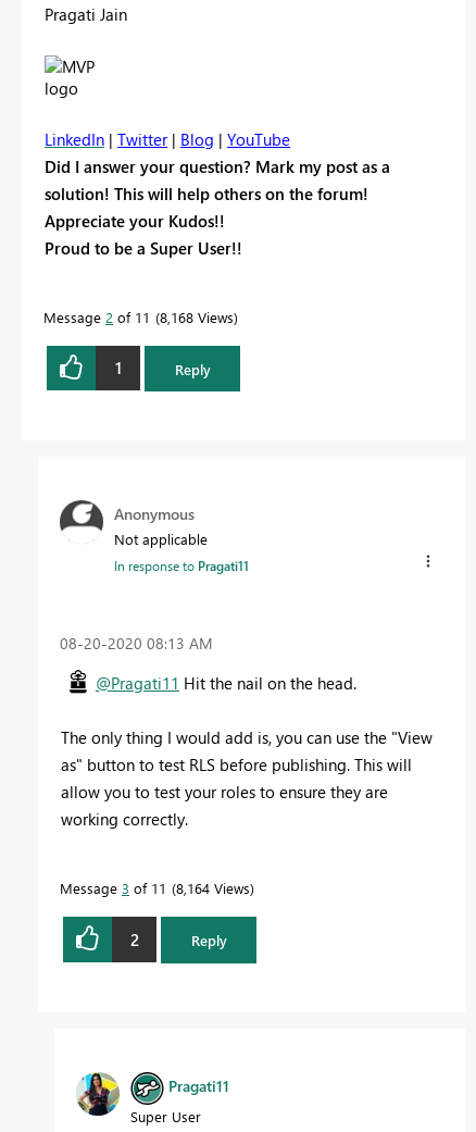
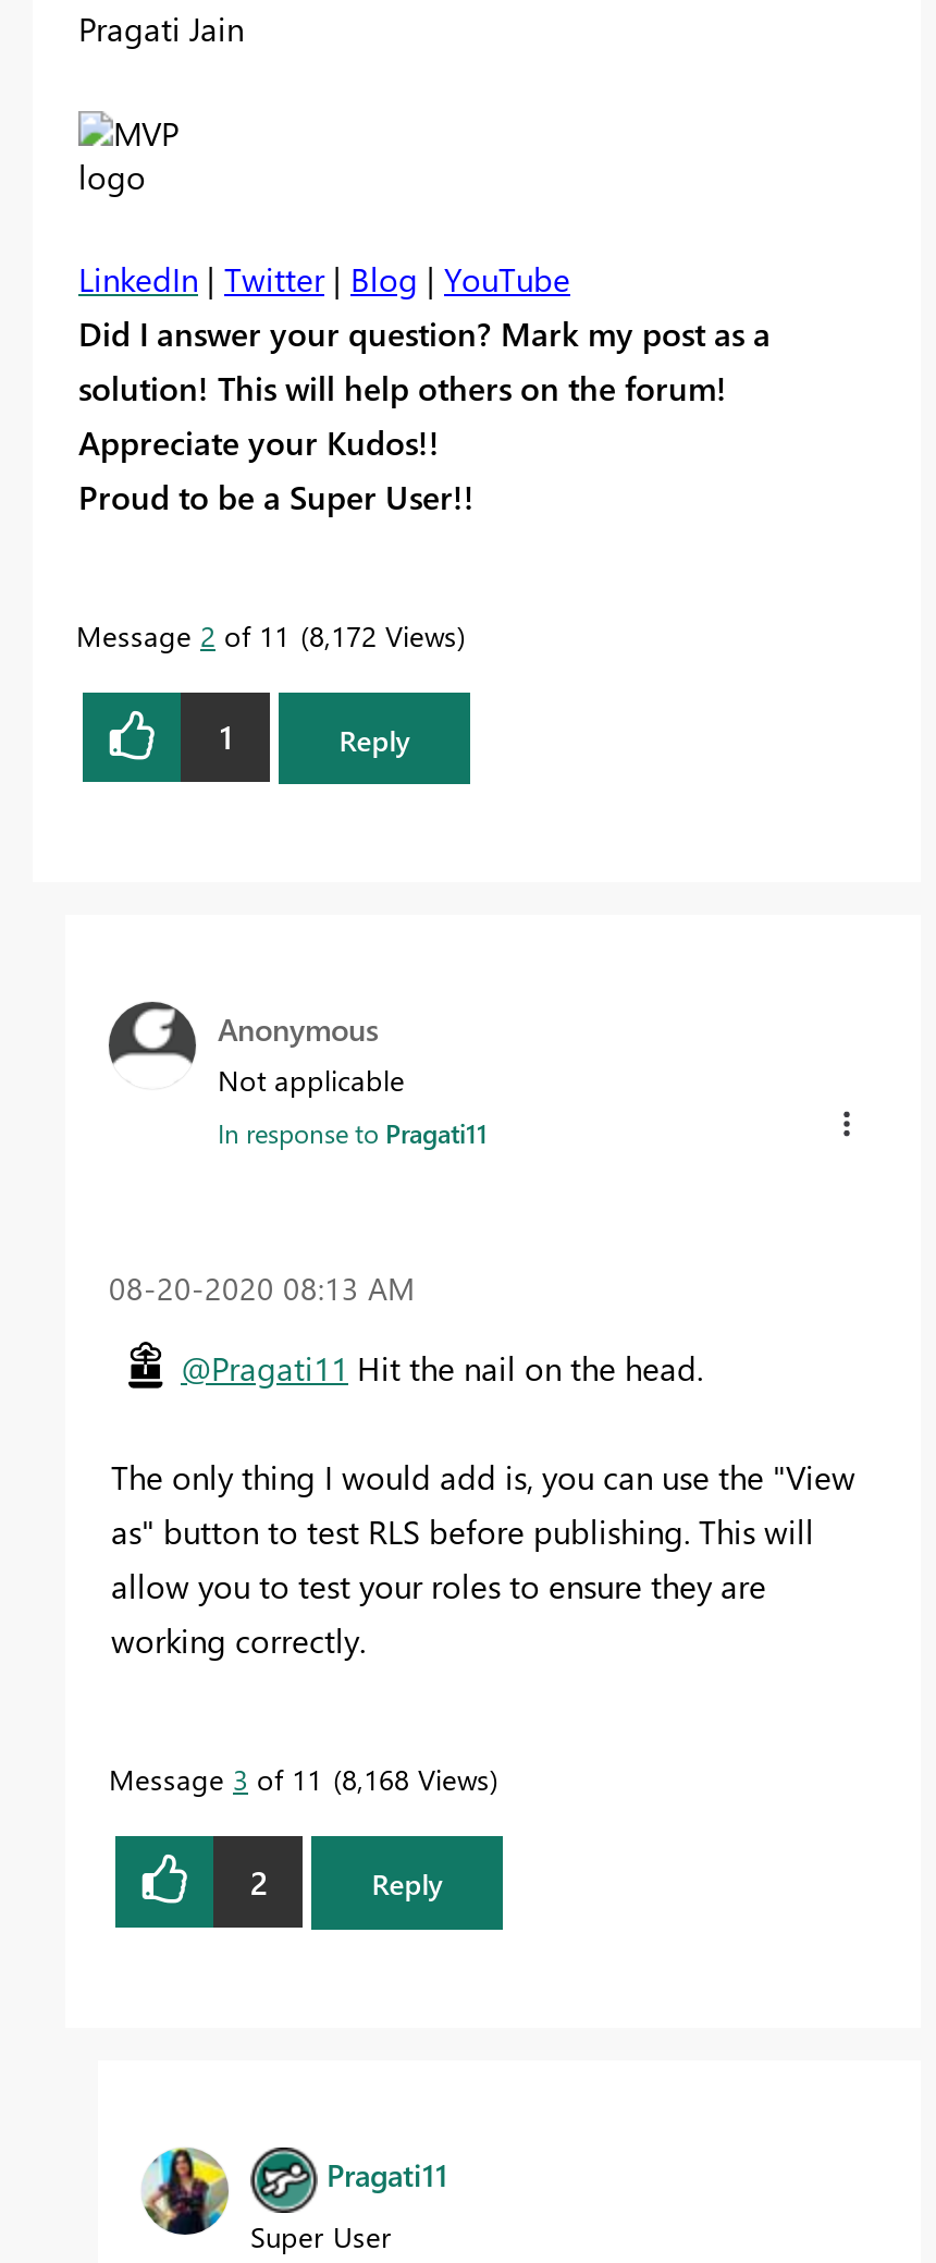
[43,308,234,326] Message 2 of 11 8,168 Views -> [76,616,457,653] Message 2 of 11 8,172 Views
[60,879,250,898] Message 3 of 11 8,164 Views -> [109,1761,490,1798] Message 3 of 11 8,168 Views

